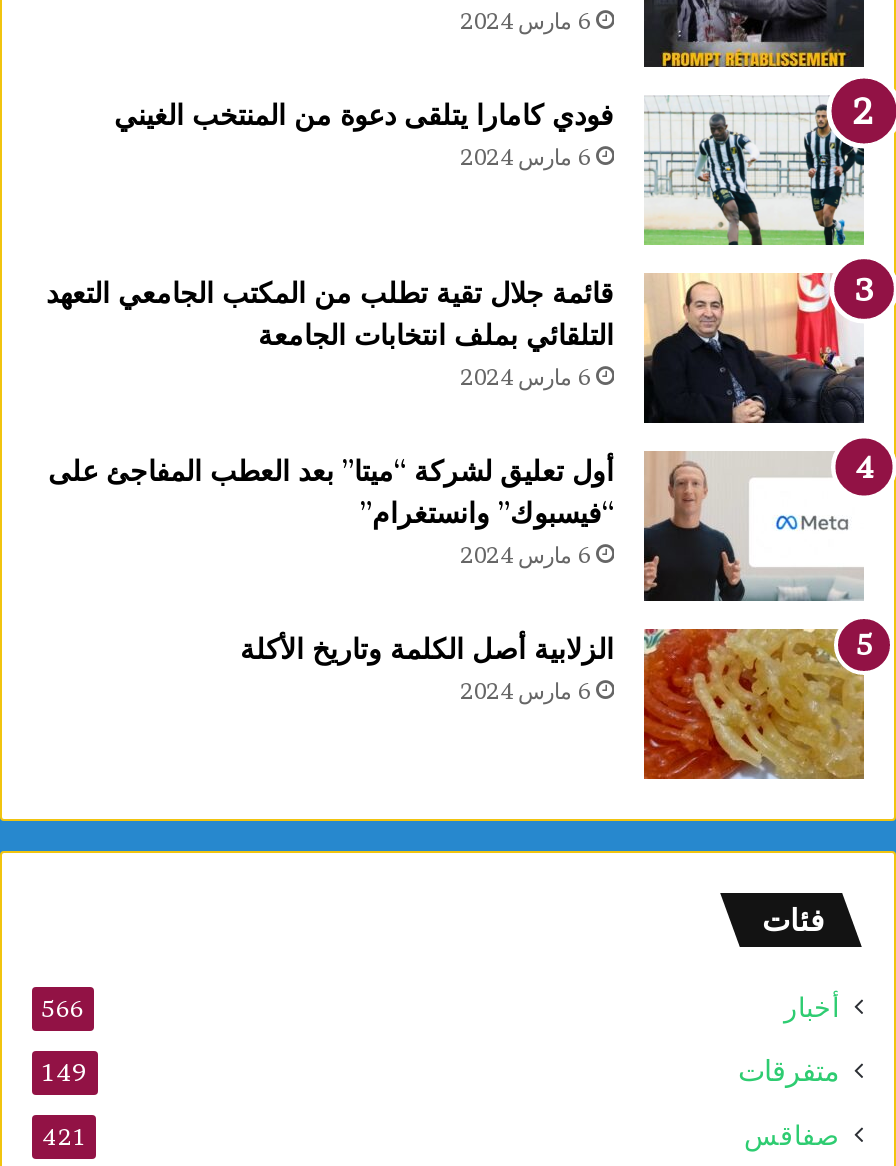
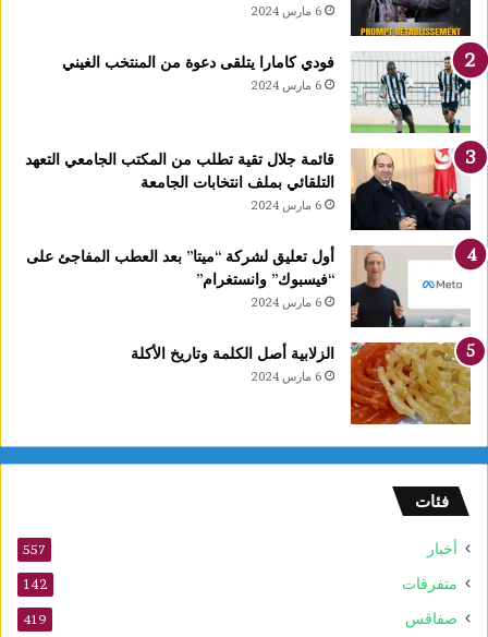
[42,995,84,1023] 566 -> [23,542,46,558] 557
[42,1057,88,1087] 149 -> [23,576,48,593] 142
[42,1123,86,1151] 421 -> [23,612,47,628] 419

